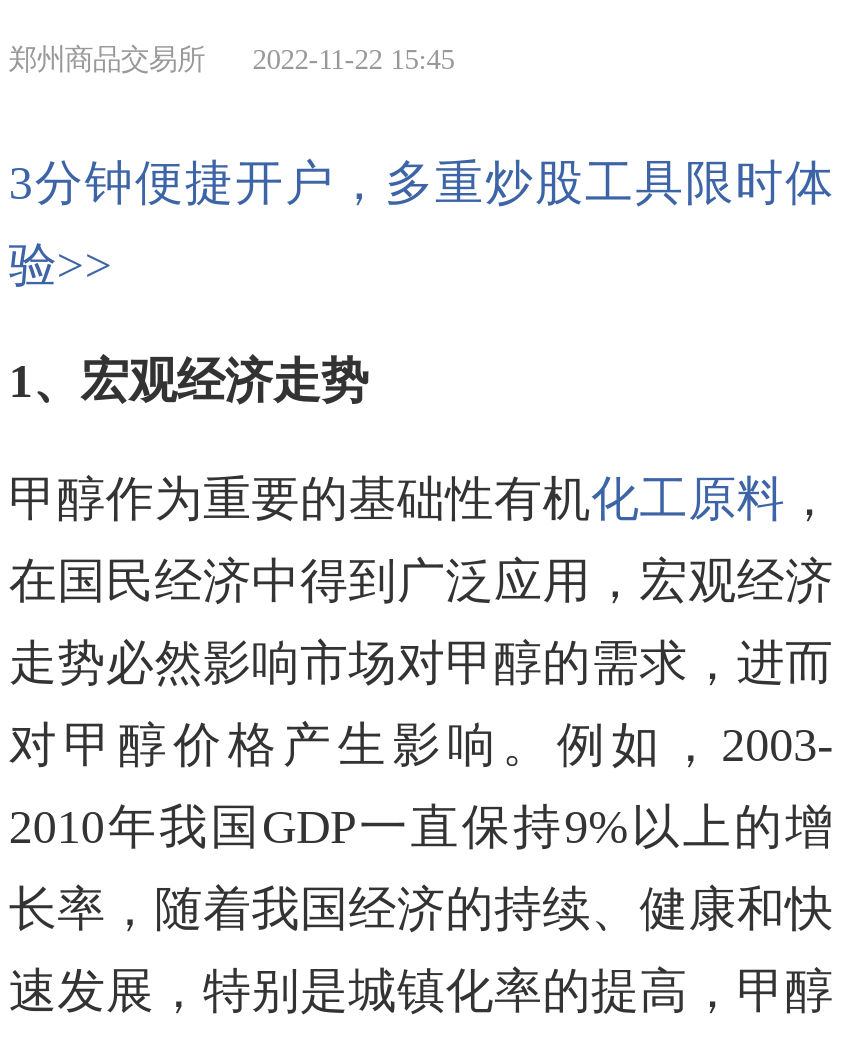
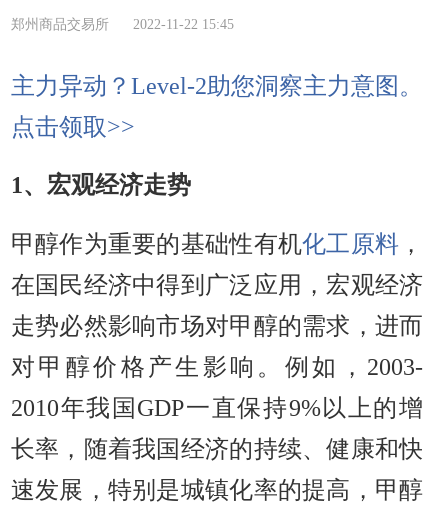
[9,156,833,208] 3分钟便捷开户，多重炒股工具限时体 -> [11,72,423,98] 主力异动？Level-2助您洞察主力意图。
[9,238,113,290] 验>> -> [11,113,135,139] 点击领取>>

